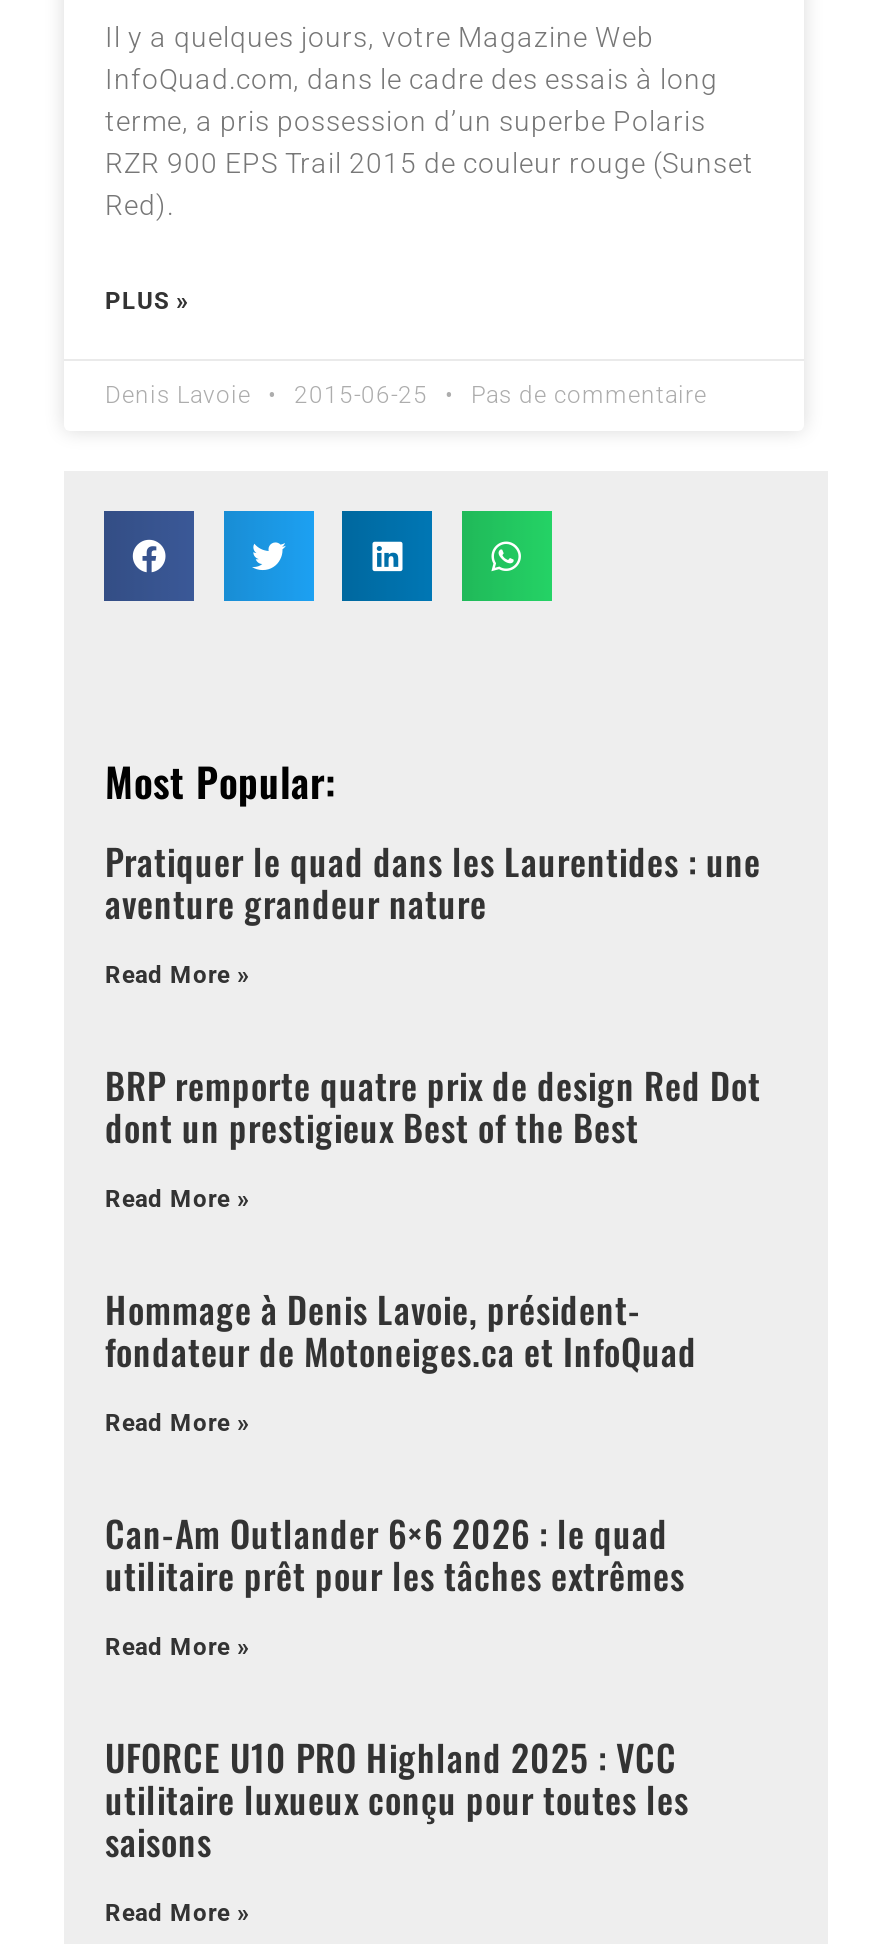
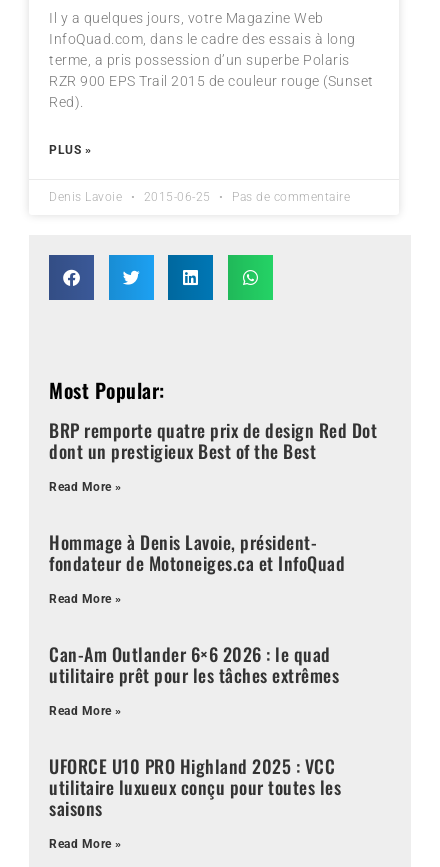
[105,835,761,989] Pratiquer le quad dans les Laurentides : une | aventure grandeur nature | Read More » -> none

